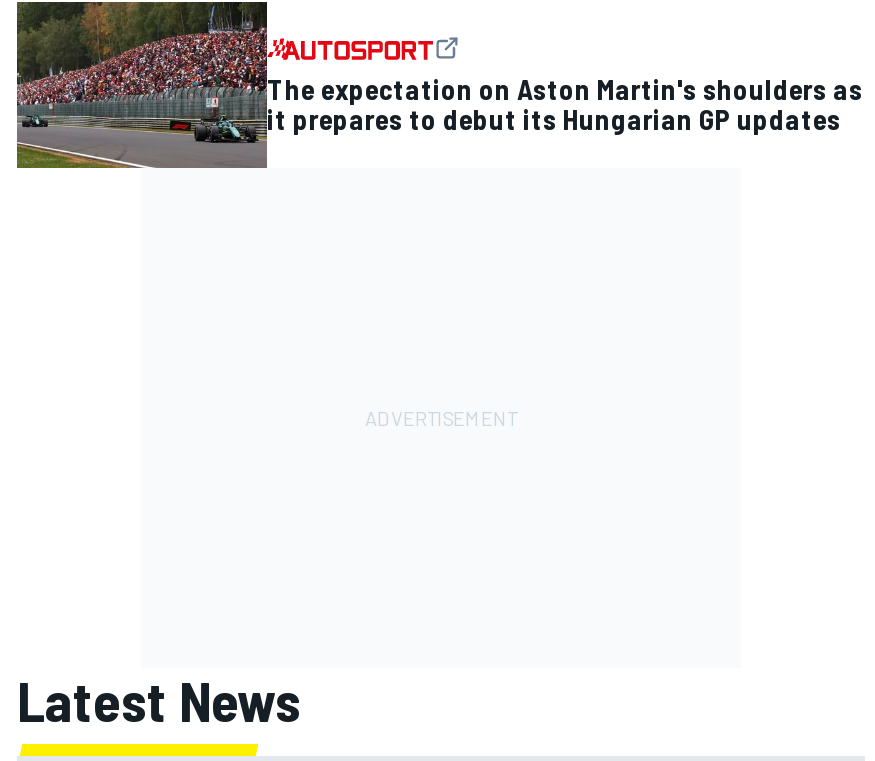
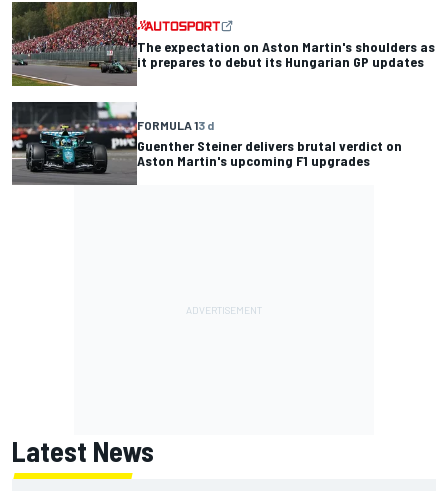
none -> [11,101,402,186] [image] | FORMULA 13 d | Guenther Steiner delivers brutal verdict on | Aston Martin's upcoming F1 upgrades

